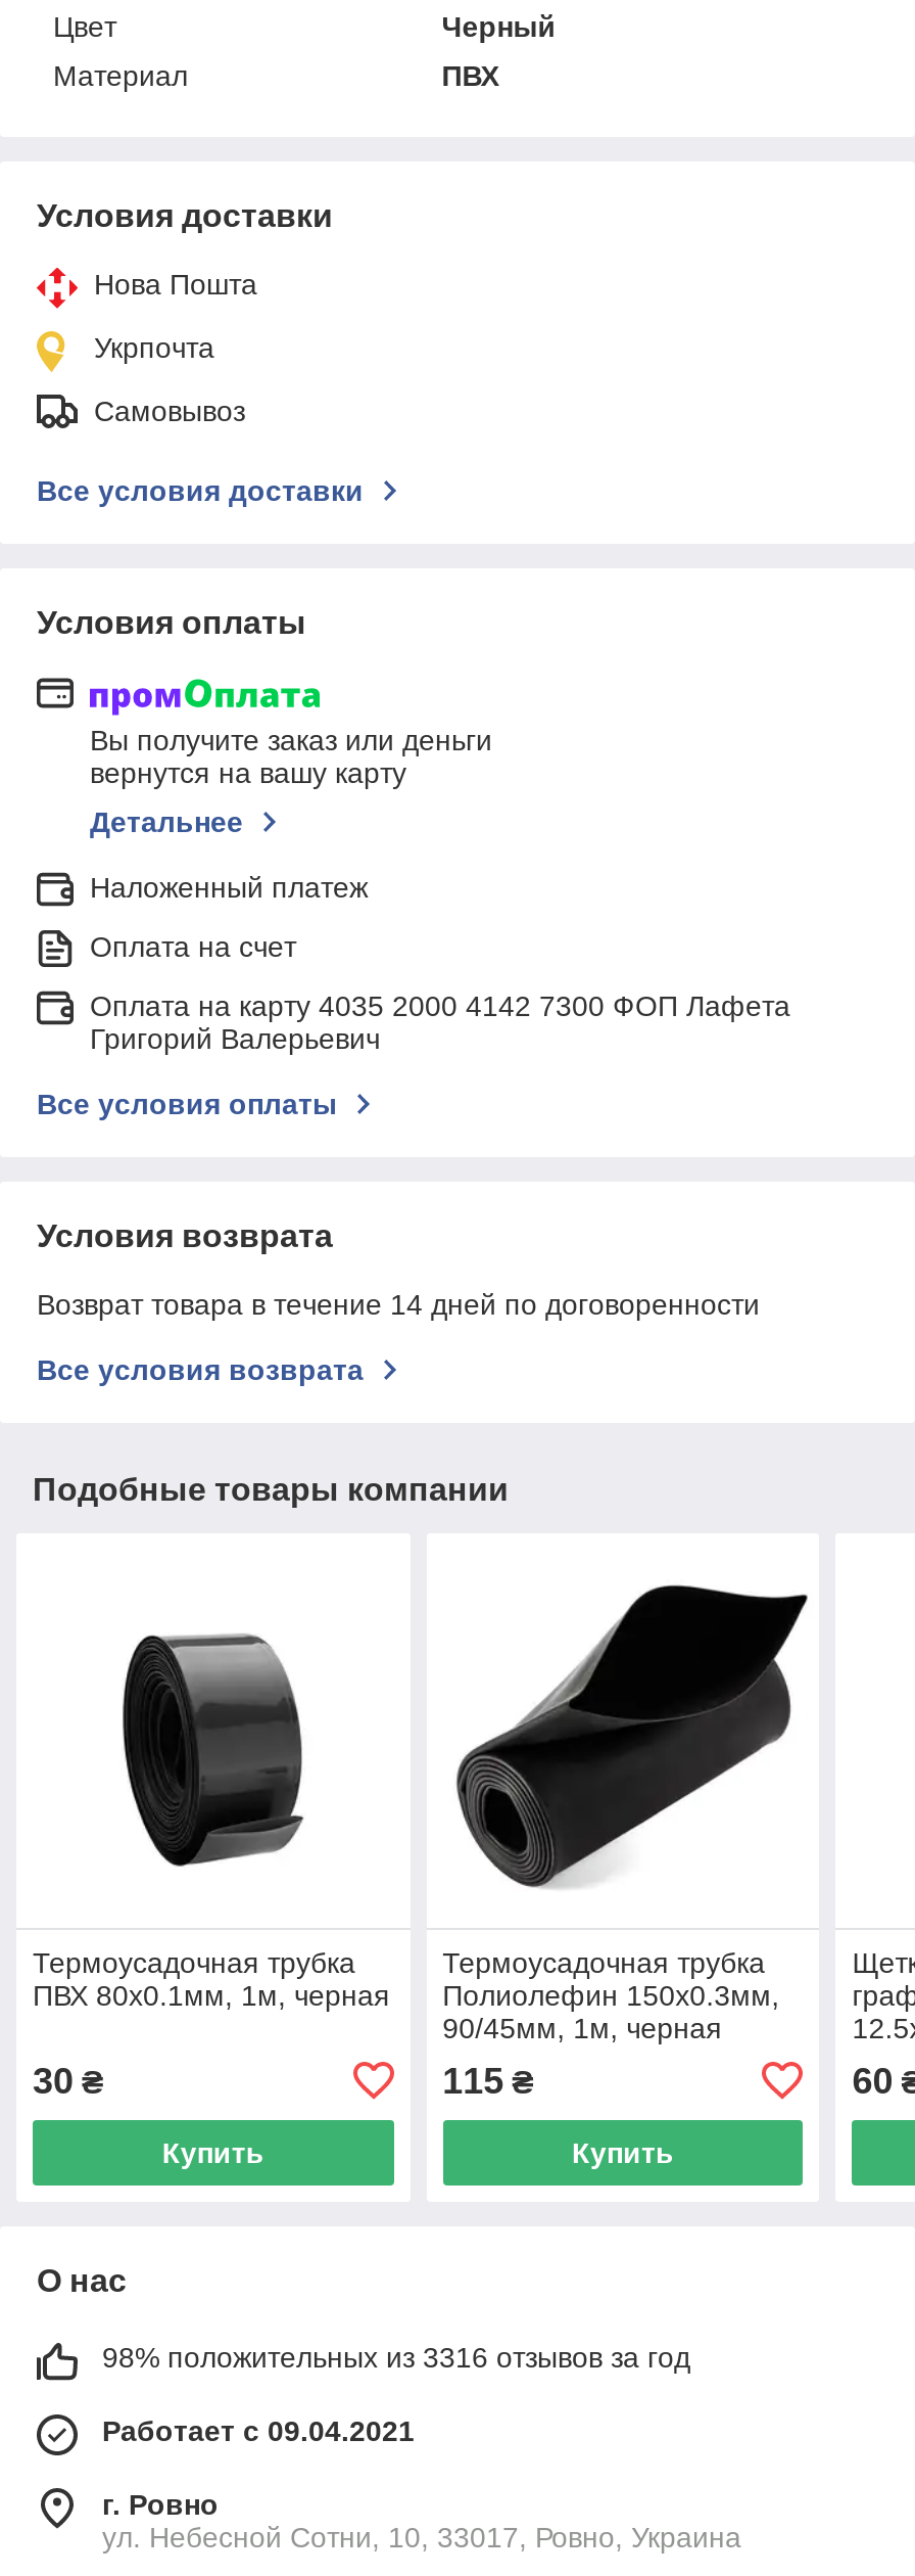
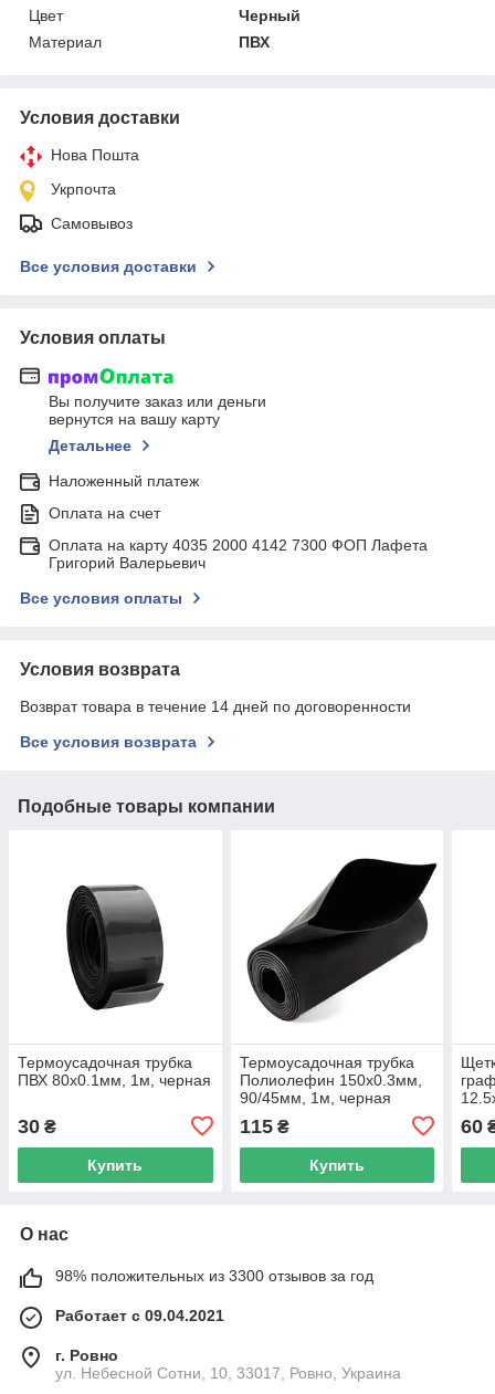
[102,2340,690,2373] 98% положительных из 3316 отзывов за год -> [55,1267,373,1284] 98% положительных из 3300 отзывов за год

